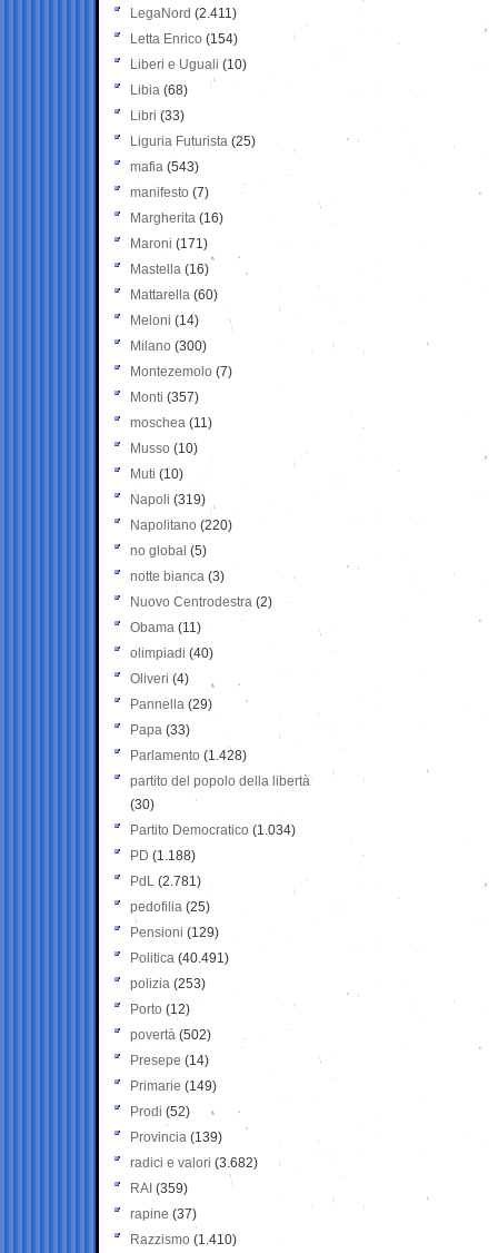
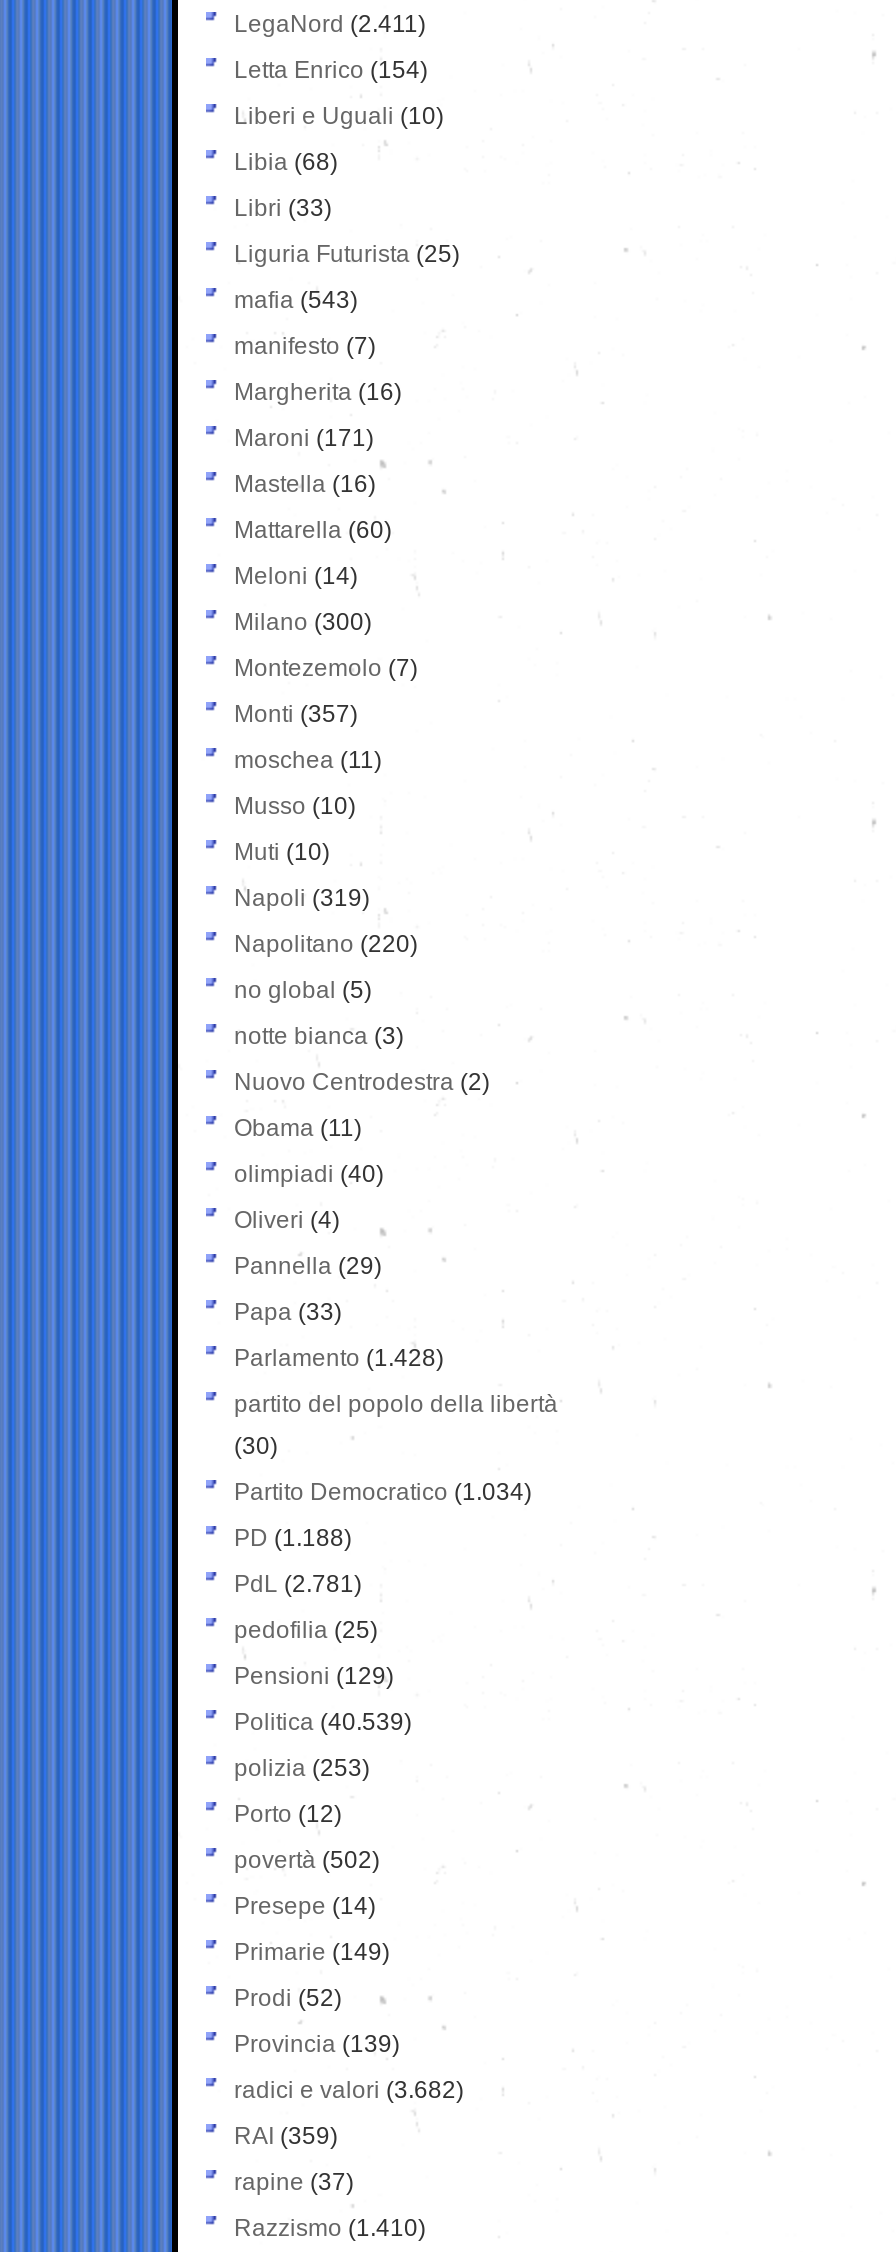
[130,950,229,966] Politica (40.491) -> [234,1708,412,1736] Politica (40.539)

